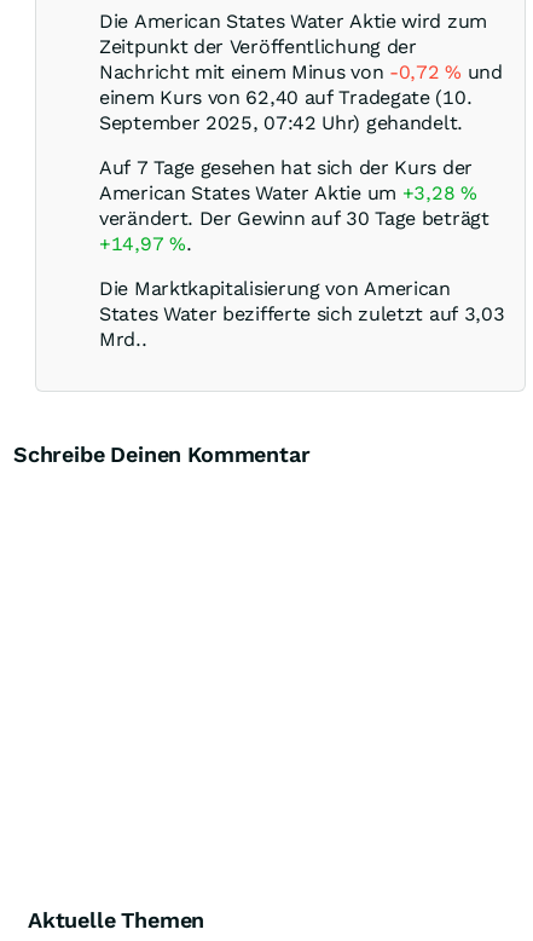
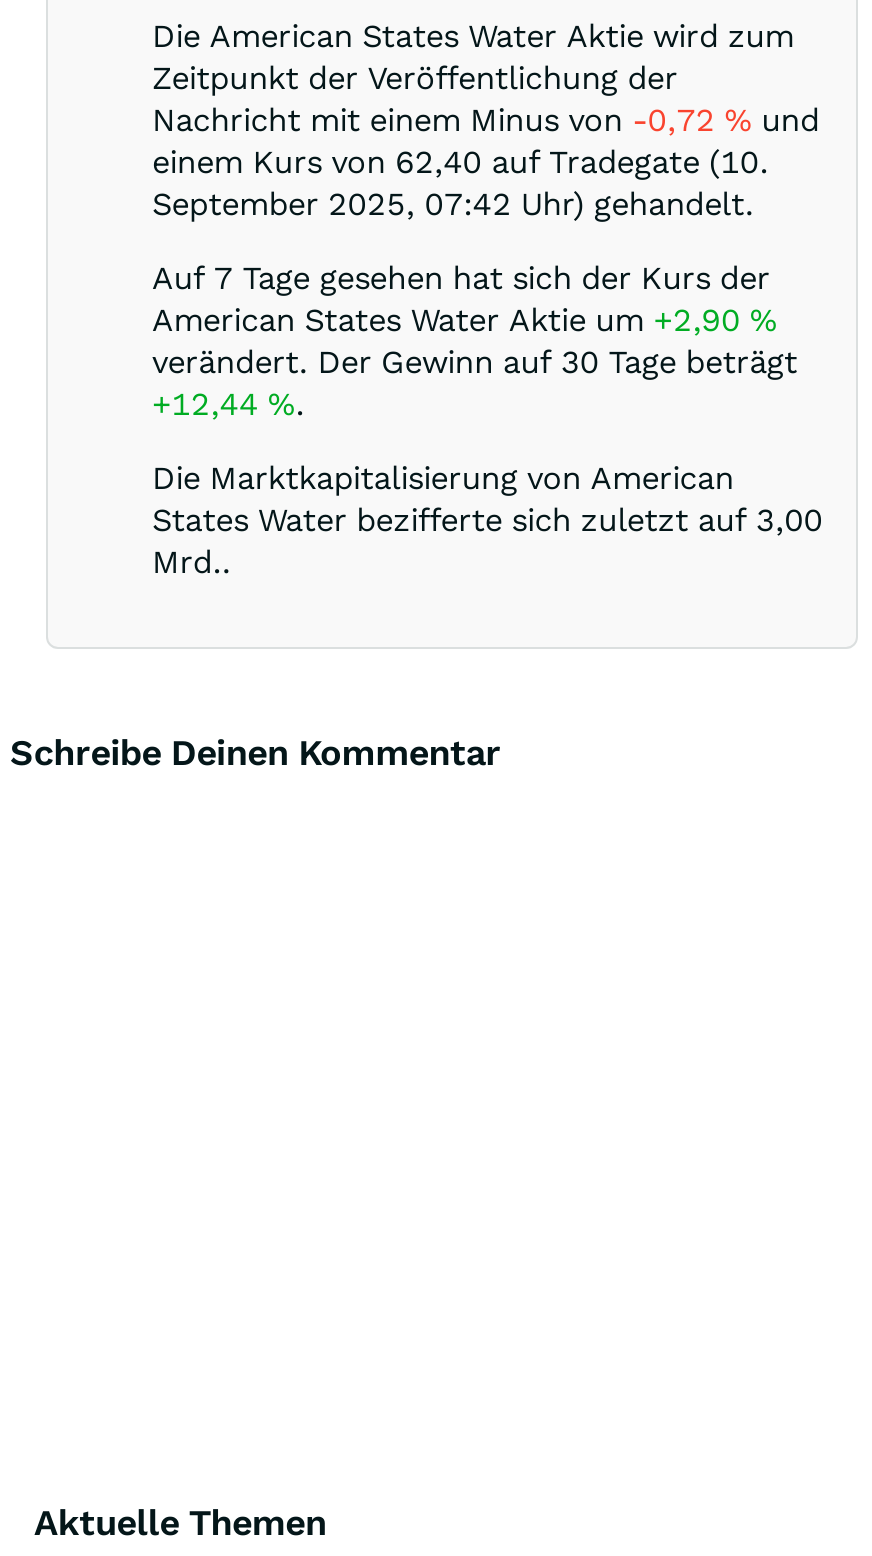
[99,182,477,205] American States Water Aktie um +3,28% -> [152,302,777,340] American States Water Aktie um +2,90%
[99,233,191,256] +14,97%. -> [152,386,305,424] +12,44%.
[99,303,505,326] States Water bezifferte sich zuletzt auf 3,03 -> [152,502,823,540] States Water bezifferte sich zuletzt auf 3,00

